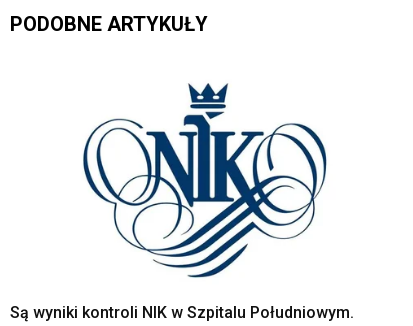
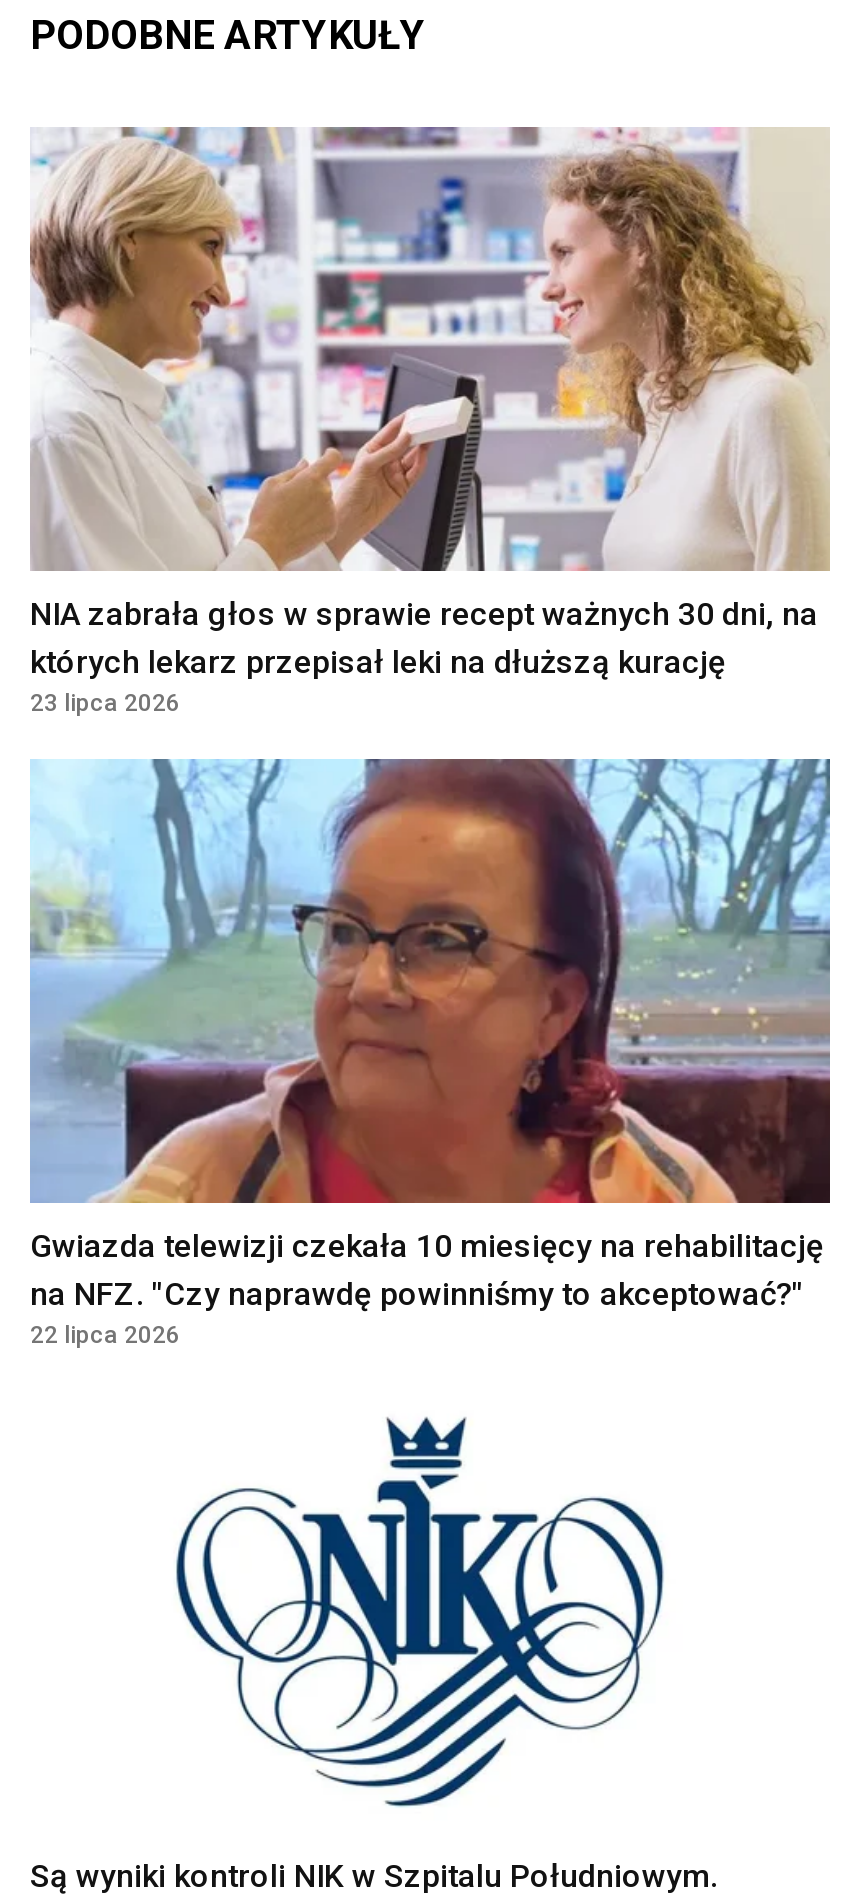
none -> [28,124,832,717] [image] | NIA zabrała głos w sprawie recept ważnych 30 dni, na | których lekarz przepisał leki na dłuższą kurację | 23 lipca 2026
none -> [28,756,832,1348] [image] | Gwiazda telewizji czekała 10 miesięcy na rehabilitację | na NFZ. "Czy naprawdę powinniśmy to akceptować?" | 22 lipca 2026

